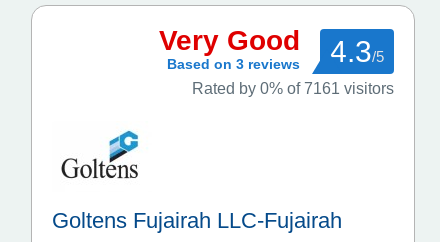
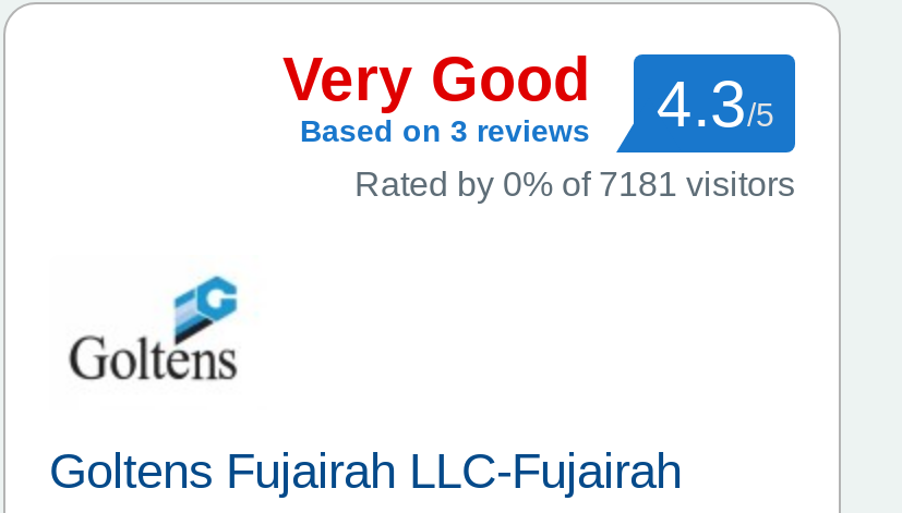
[192,80,394,97] Rated by 0% of 7161 visitors -> [354,166,795,203] Rated by 0% of 7181 visitors

